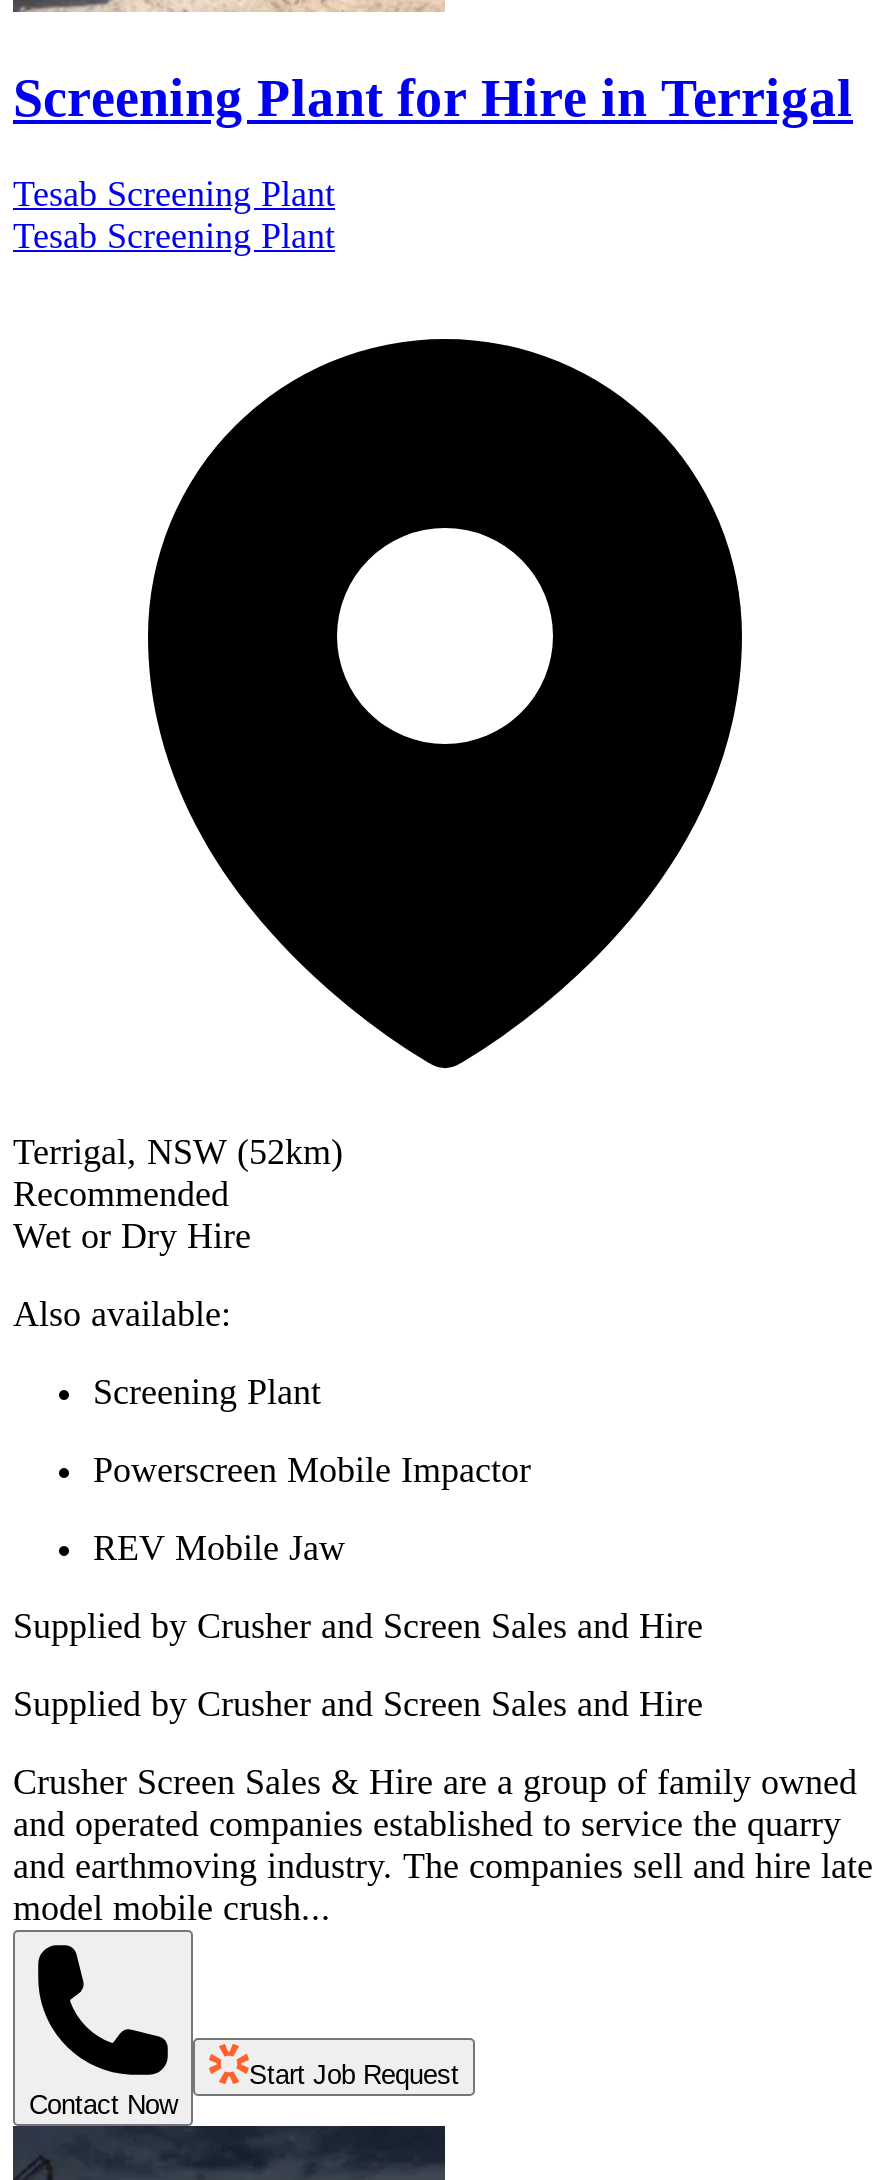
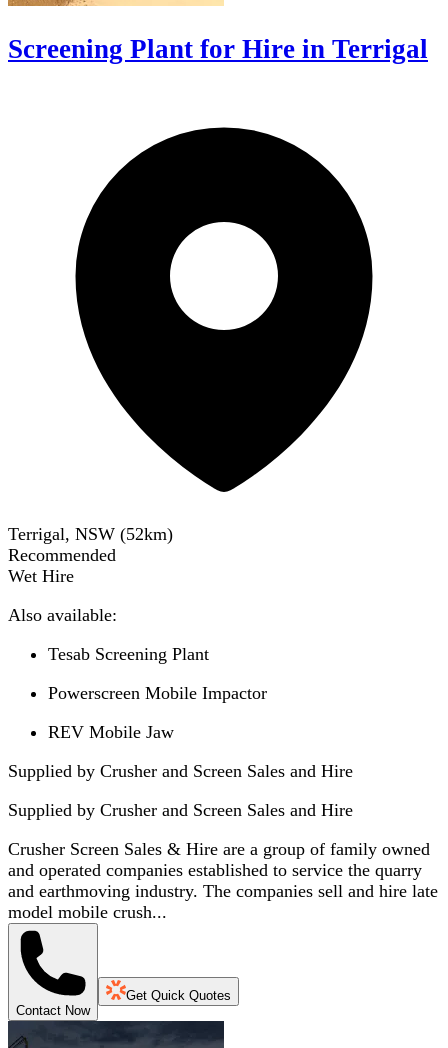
[13,174,335,256] Tesab Screening Plant | Tesab Screening Plant -> none
[13,1216,251,1256] Wet or Dry Hire -> [8,566,74,586] Wet Hire
[93,1372,321,1412] Screening Plant -> [48,644,209,664] Tesab Screening Plant
[249,2060,459,2090] Start Job Request -> [126,988,231,1003] Get Quick Quotes

